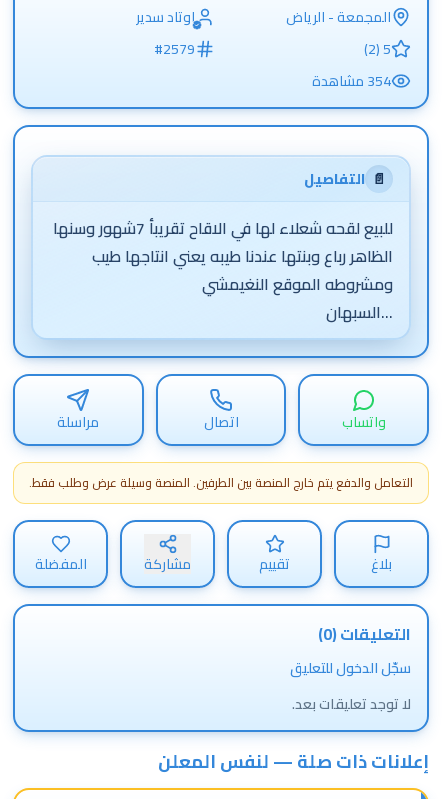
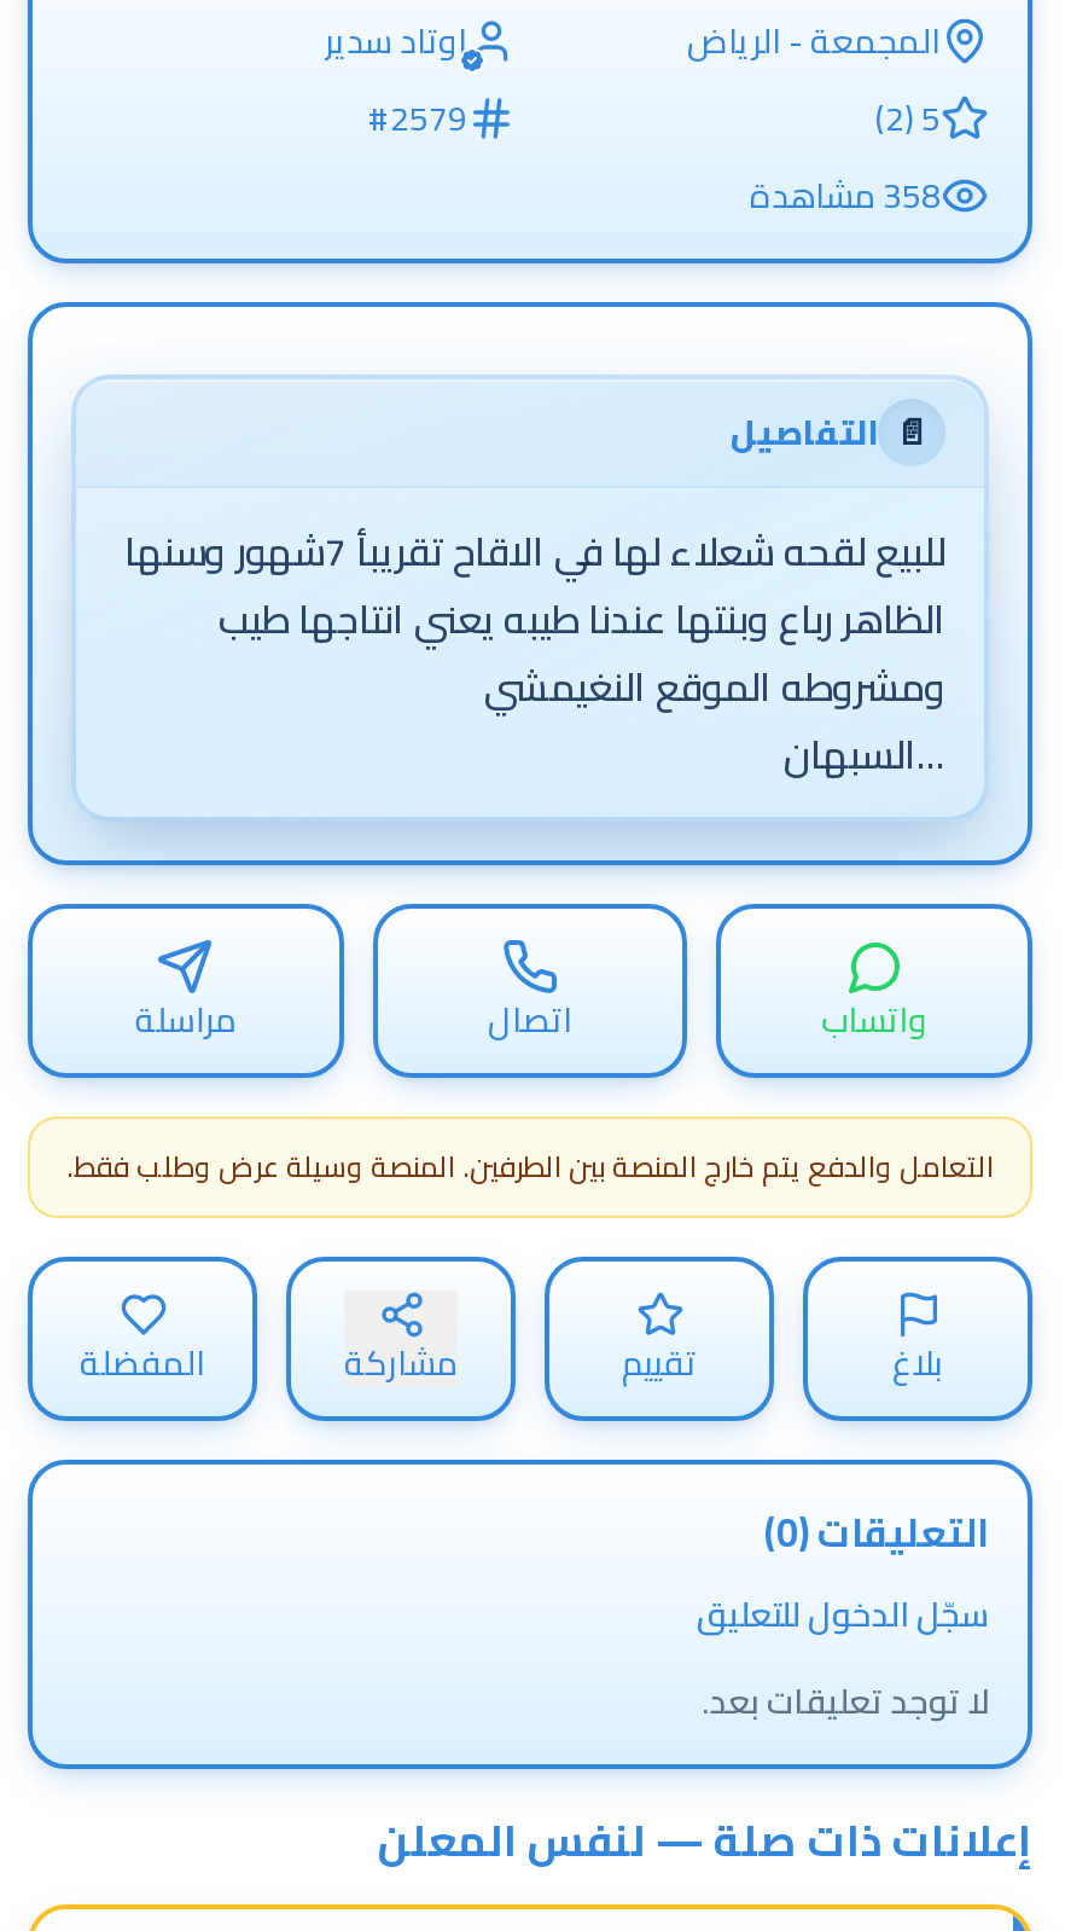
[312,68,391,94] 354 مشاهدة -> [750,164,941,227] 358 مشاهدة

